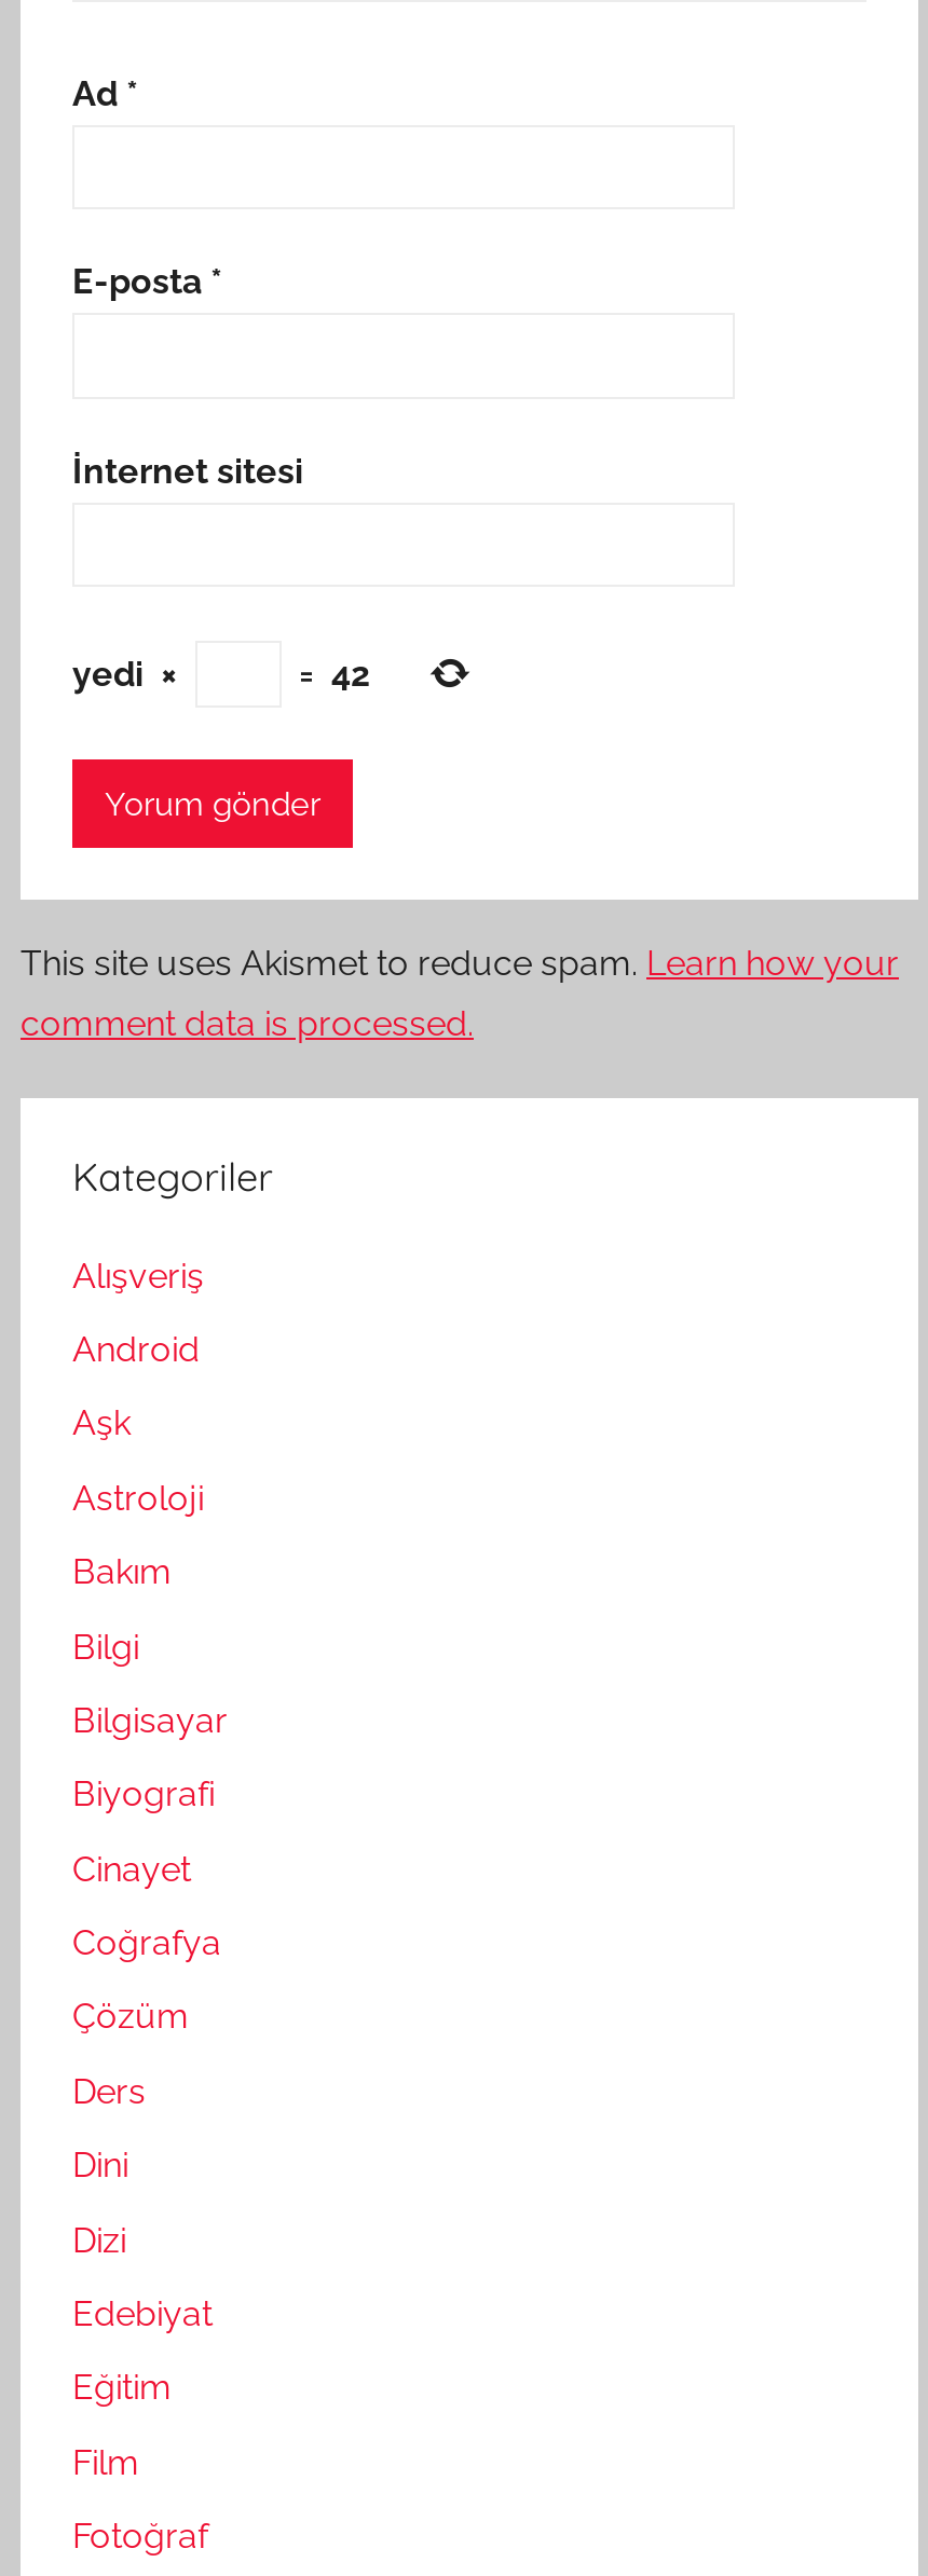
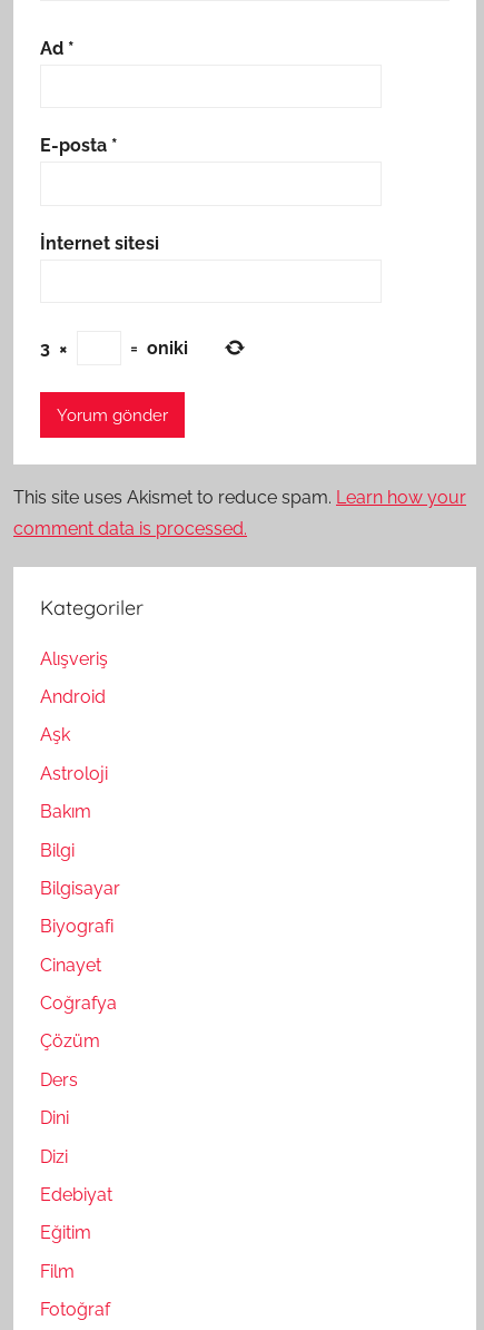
[72,653,370,694] yedi × | = 42 -> [40,337,188,358] 3 × | = oniki

